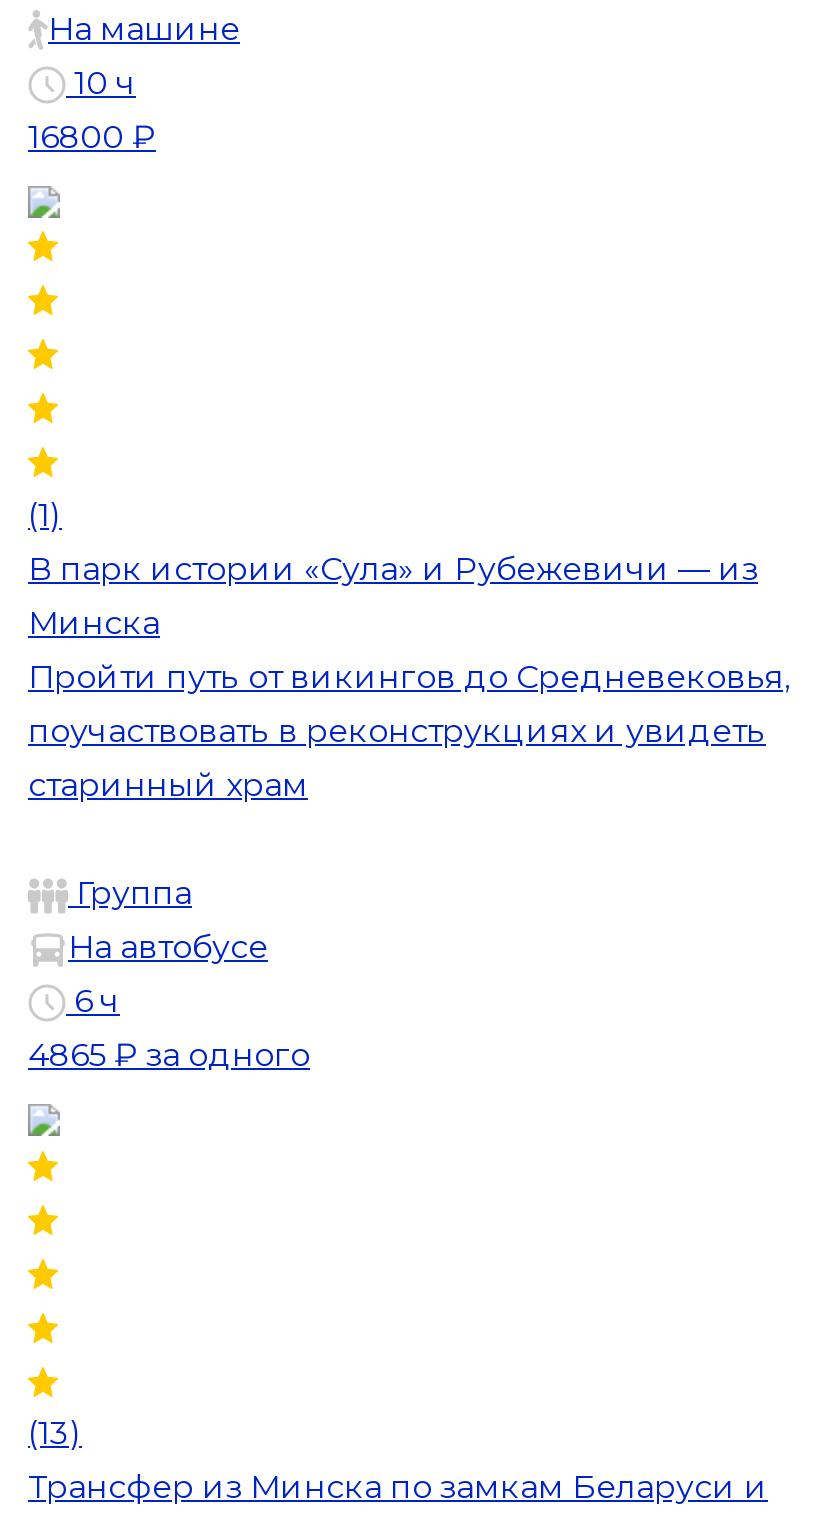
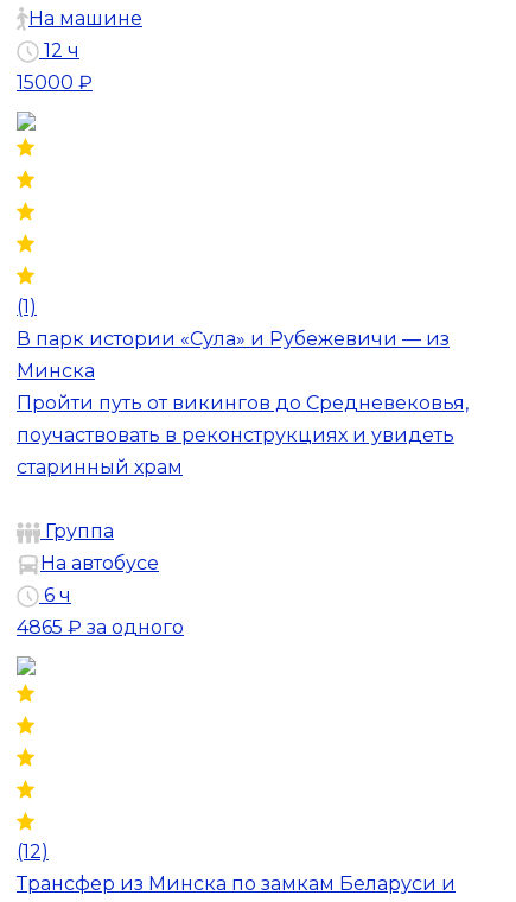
[66,63,136,101] 10 ч -> [39,39,79,61] 12 ч
[28,117,156,155] 16800 ₽ -> [17,71,93,93] 15000 ₽
[28,1413,82,1451] (13) -> [17,840,49,862] (12)

